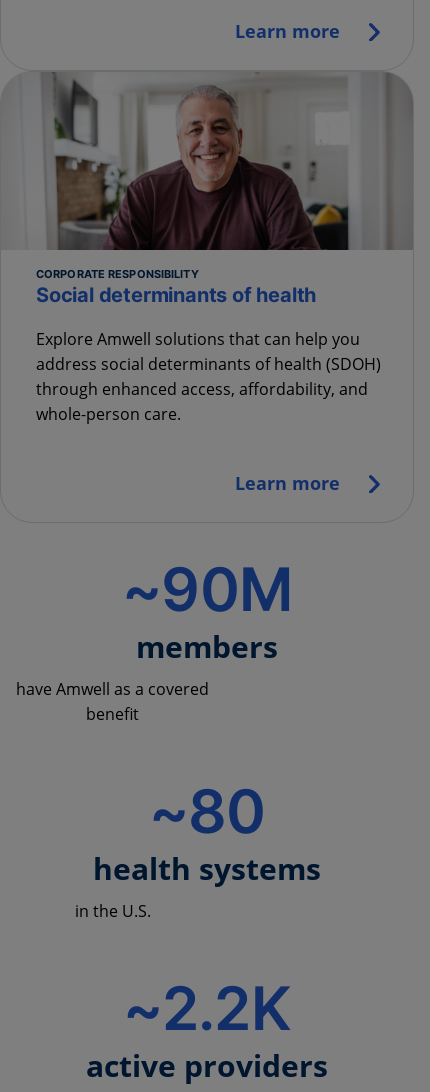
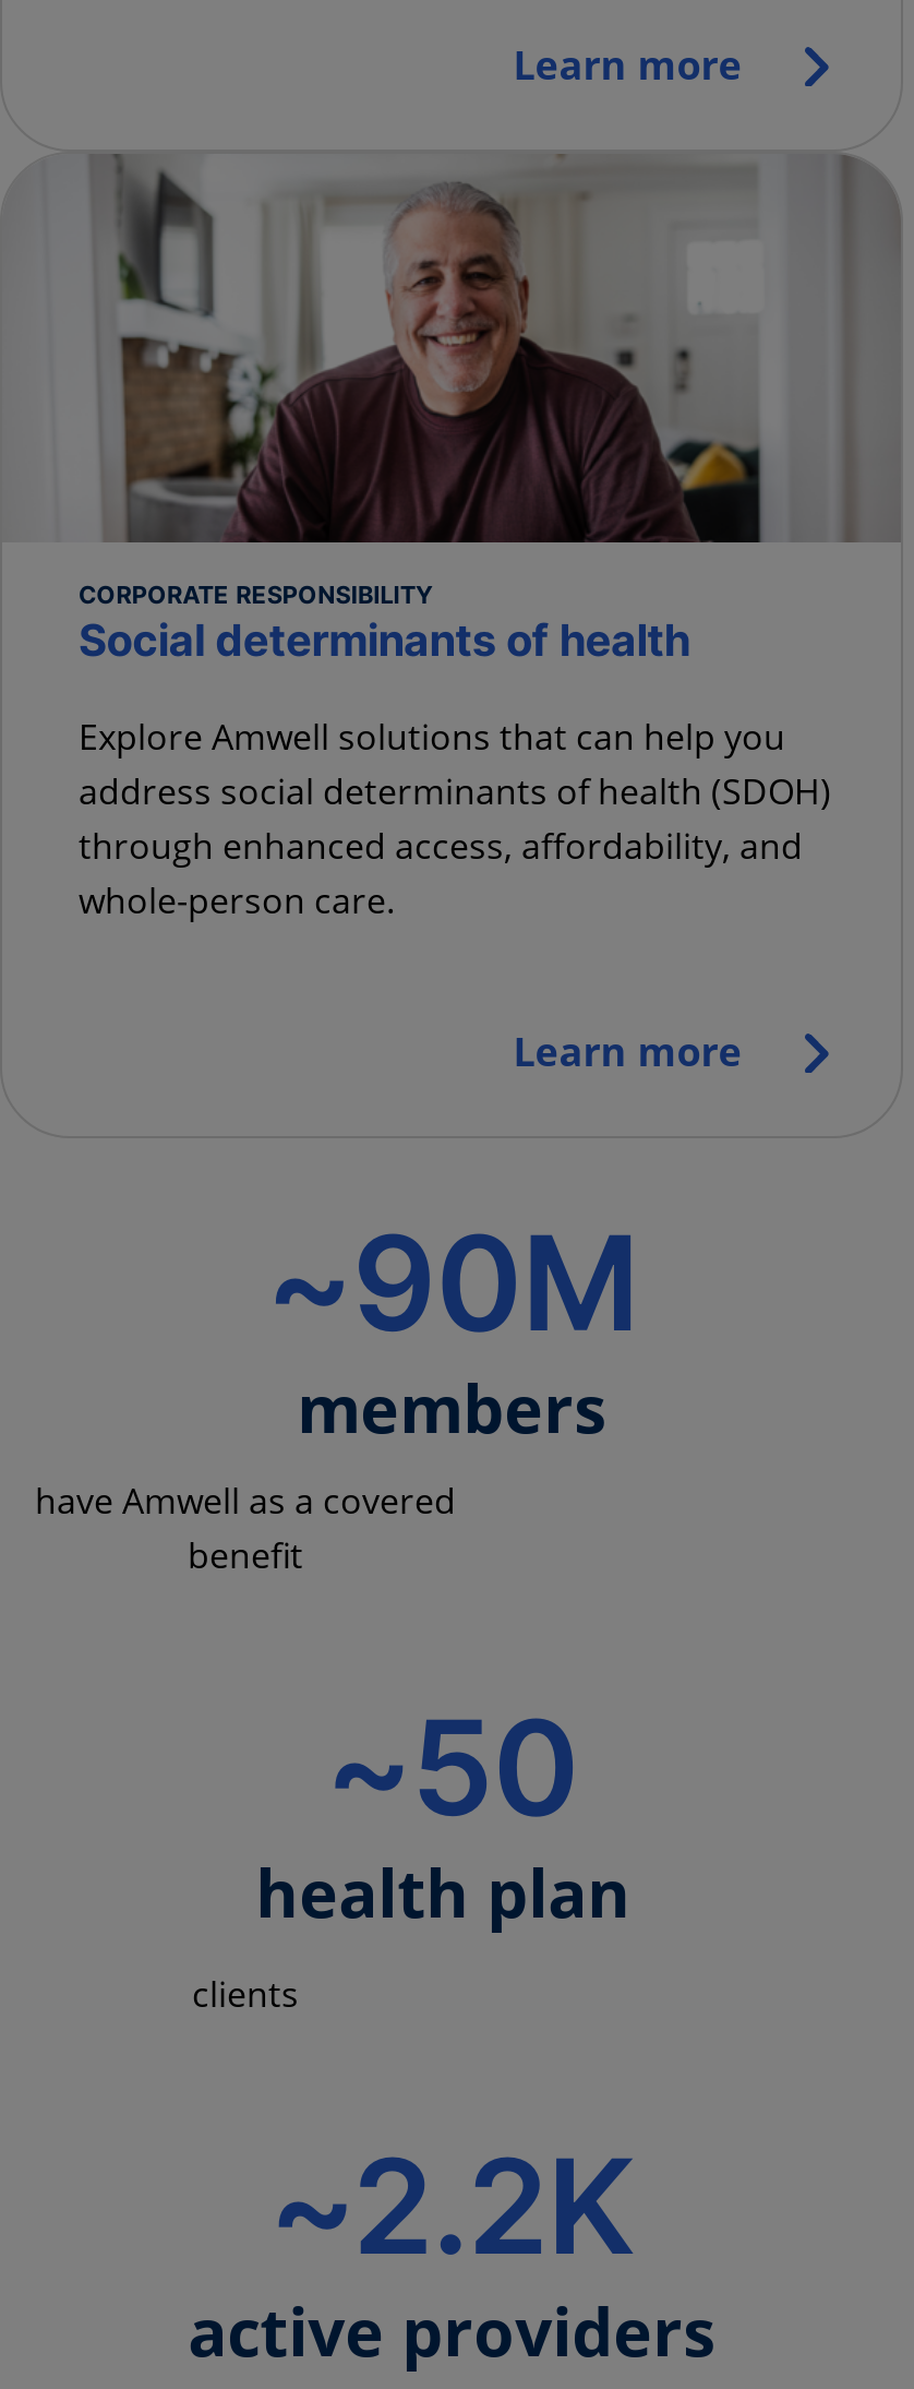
[74,775,321,922] ~80 | health systems | in the U.S. -> [192,1688,648,2017] ~50 | health plan | clients

